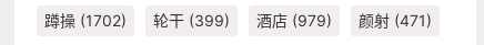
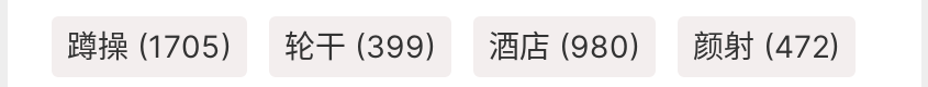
[44,10,127,29] 蹲操(1702) -> [67,26,232,63] 蹲操(1705)
[256,10,332,29] 酒店(979) -> [489,26,640,63] 酒店(980)
[359,10,432,29] 颜射(471) -> [693,26,840,63] 颜射(472)

